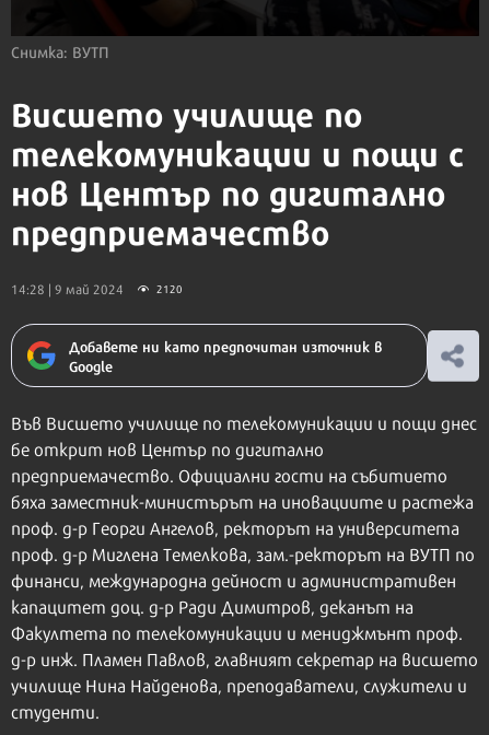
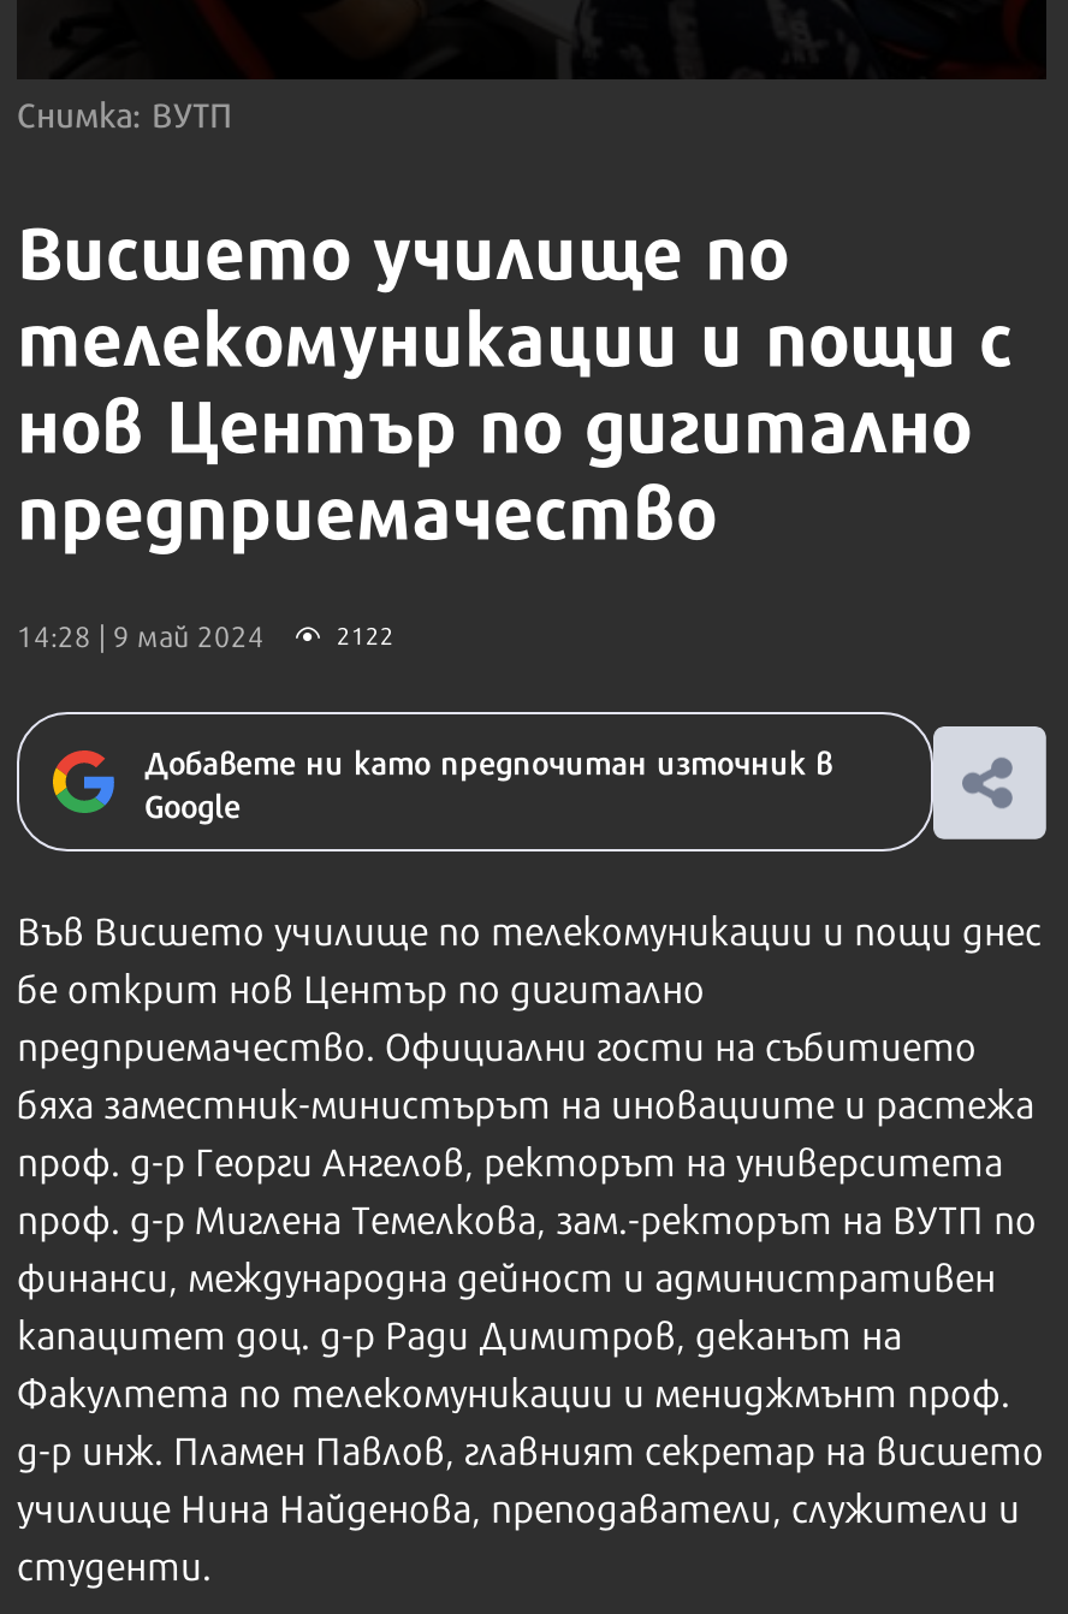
[156,280,183,296] 2120 -> [337,616,394,652] 2122

